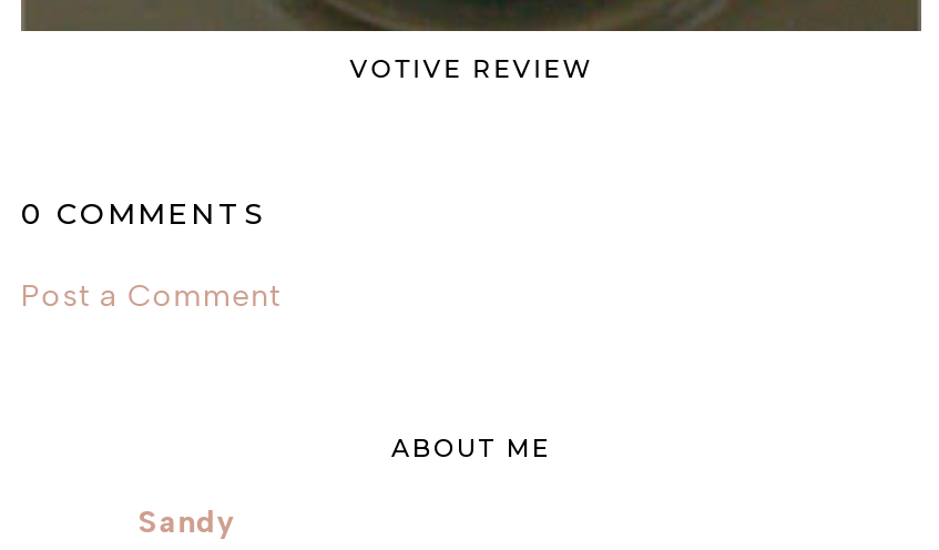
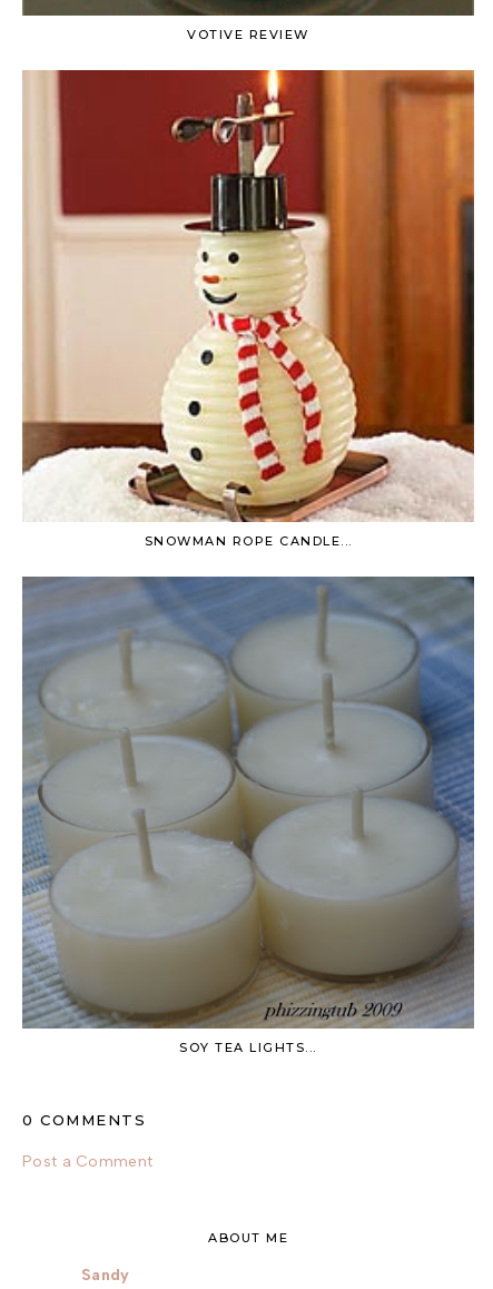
none -> [22,69,475,549] [image] | SNOWMAN ROPE CANDLE...
none -> [22,575,474,1055] [image] | SOY TEA LIGHTS...

